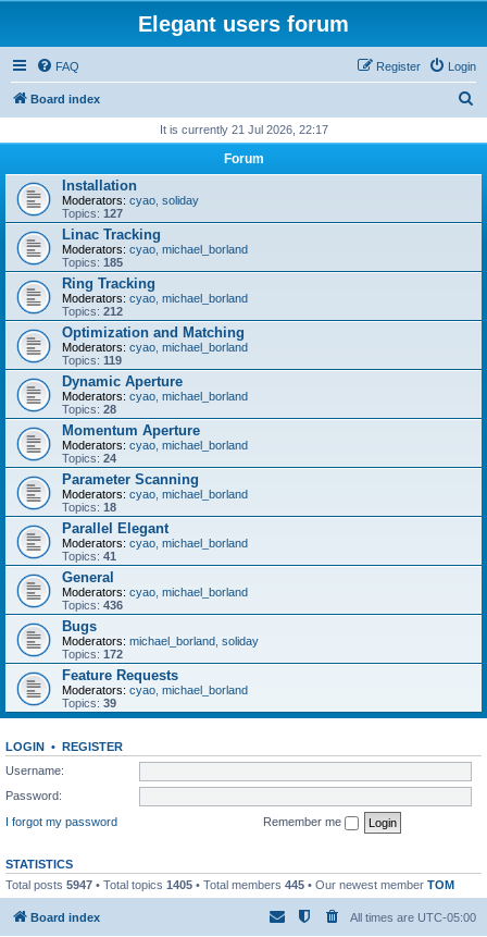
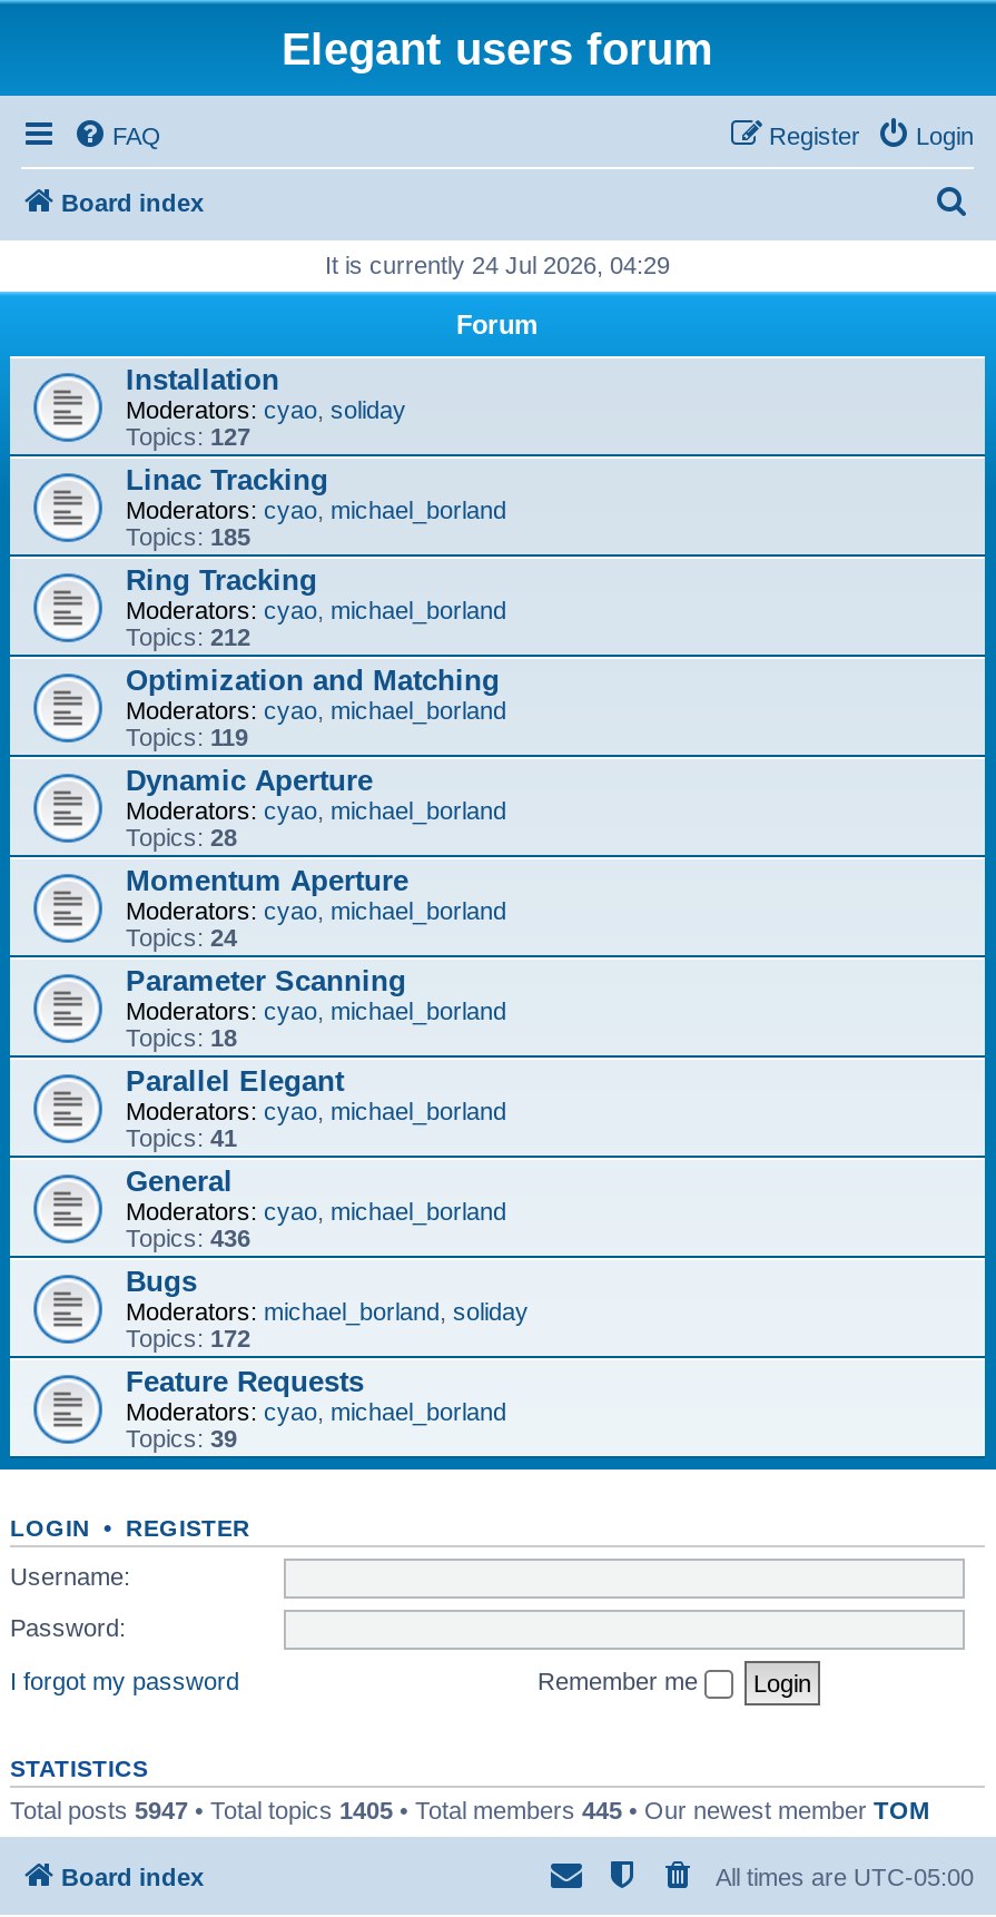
[159,123,328,136] It is currently 21 Jul 2026, 22:17 -> [325,252,670,278] It is currently 24 Jul 2026, 04:29

